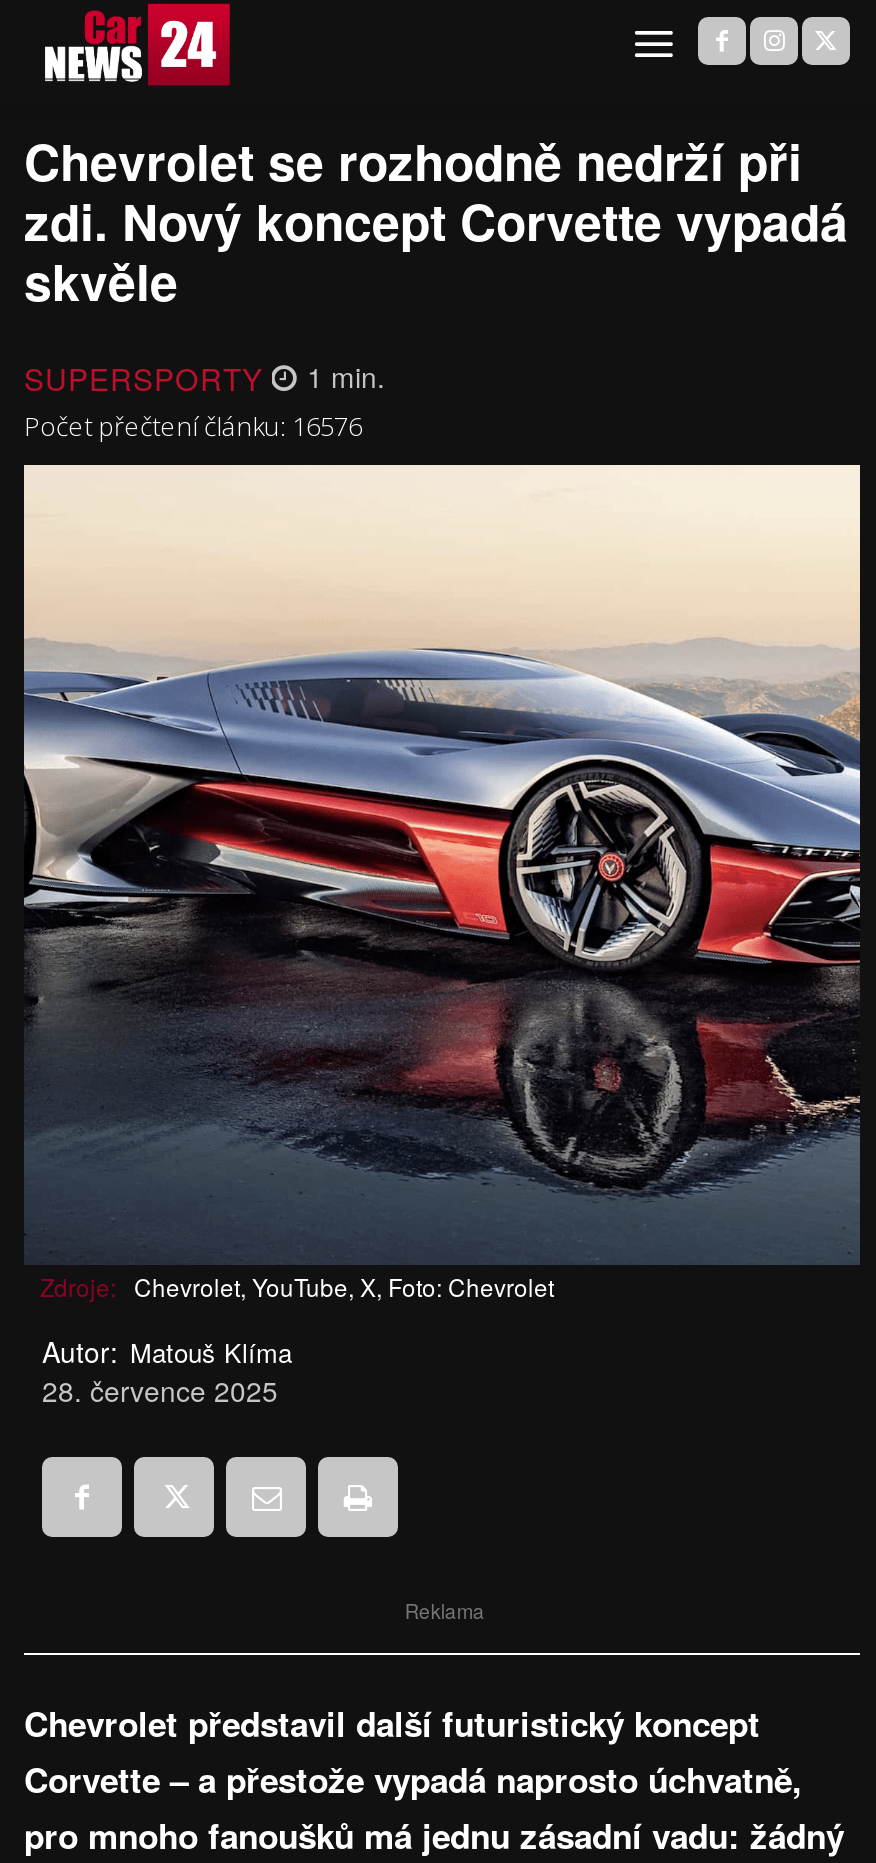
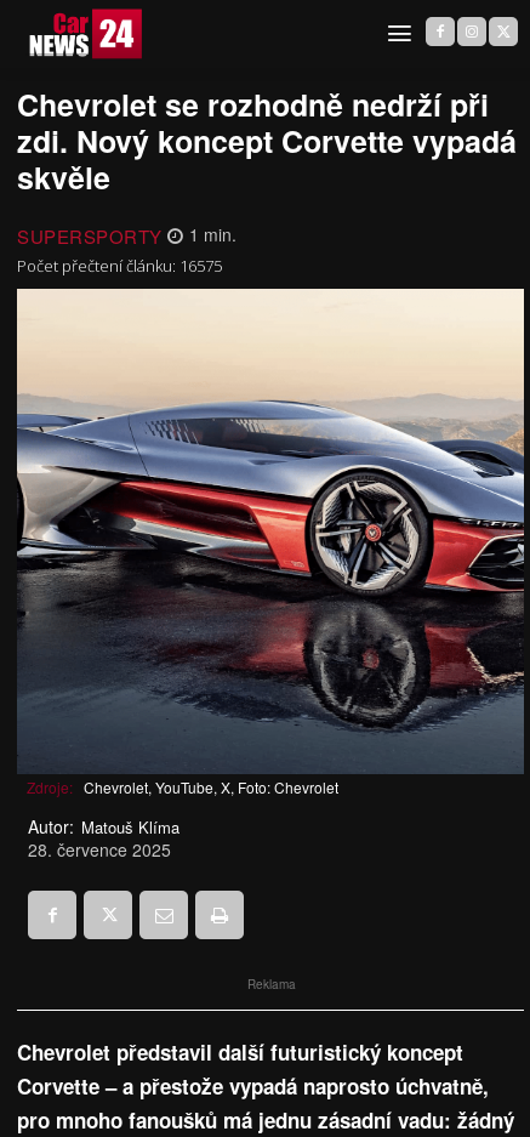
[24,407,362,443] Počet přečtení článku: 16576 -> [17,254,222,276] Počet přečtení článku: 16575

